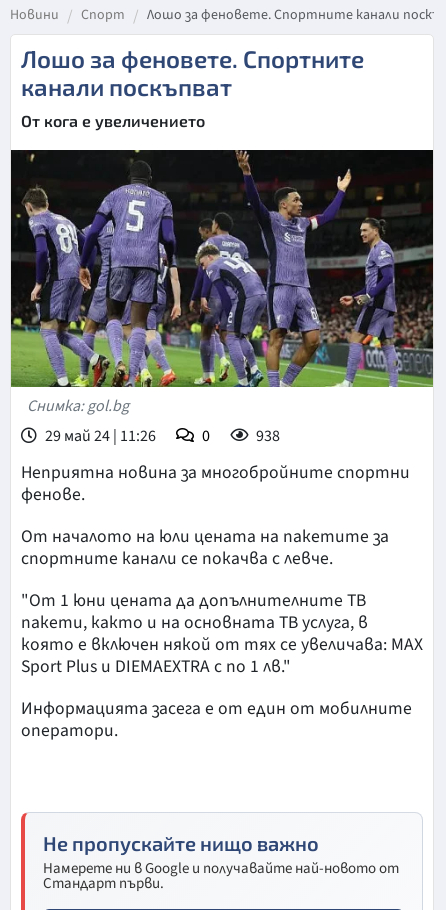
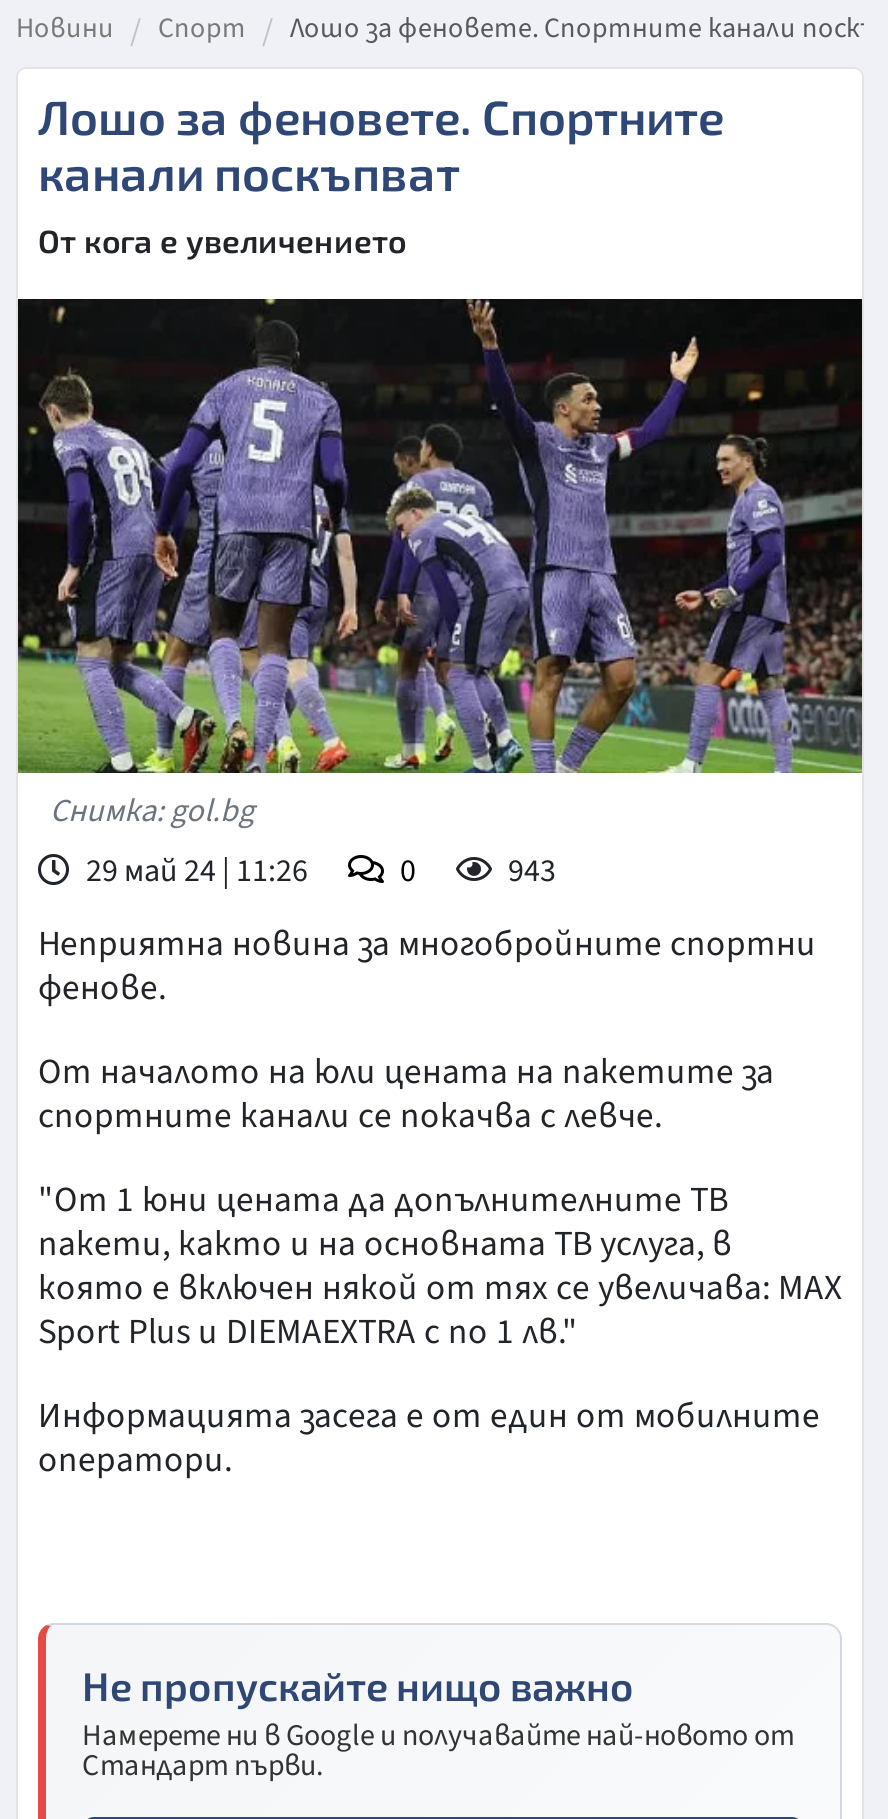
[253,425,280,447] 938 -> [502,850,556,894] 943

